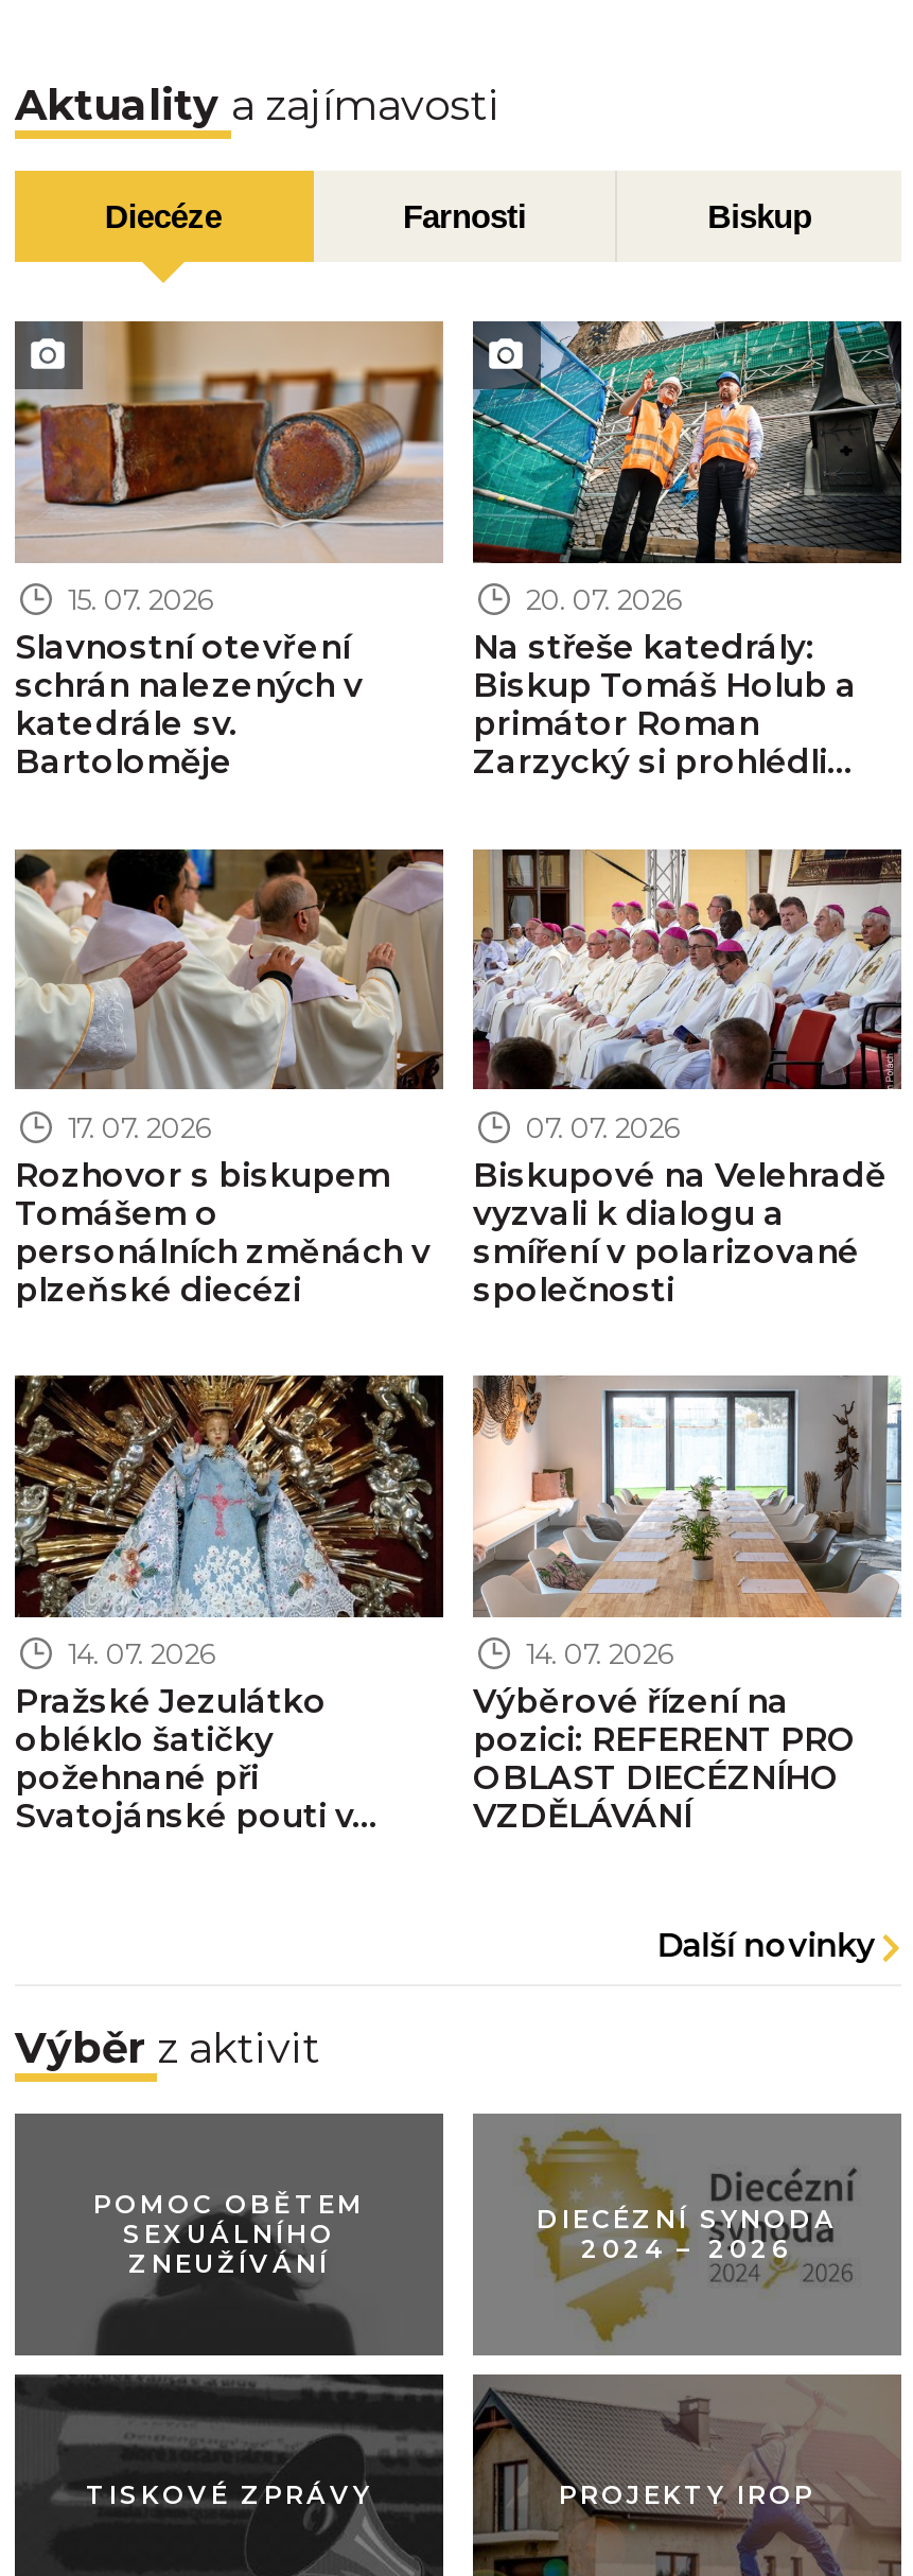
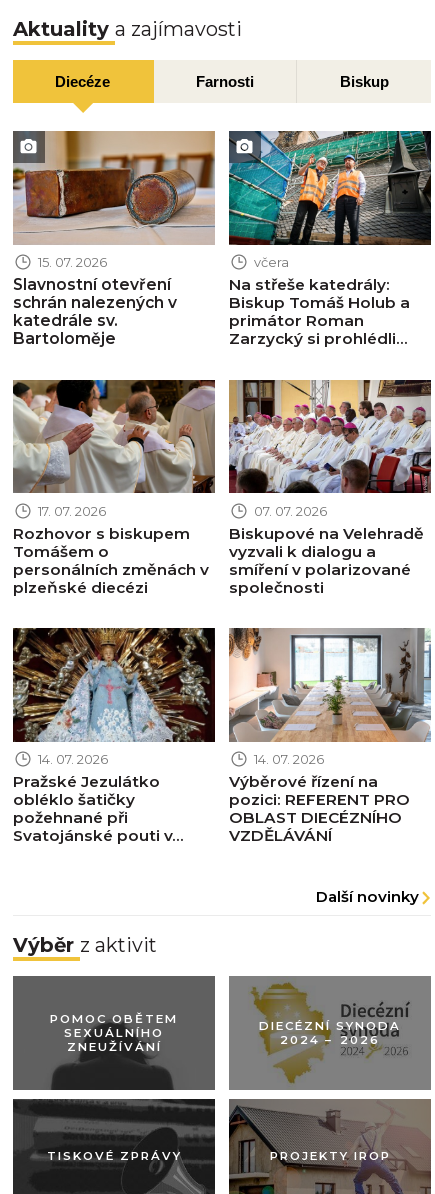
[526,583,683,617] 20. 07. 2026 -> [254,254,289,270] včera

